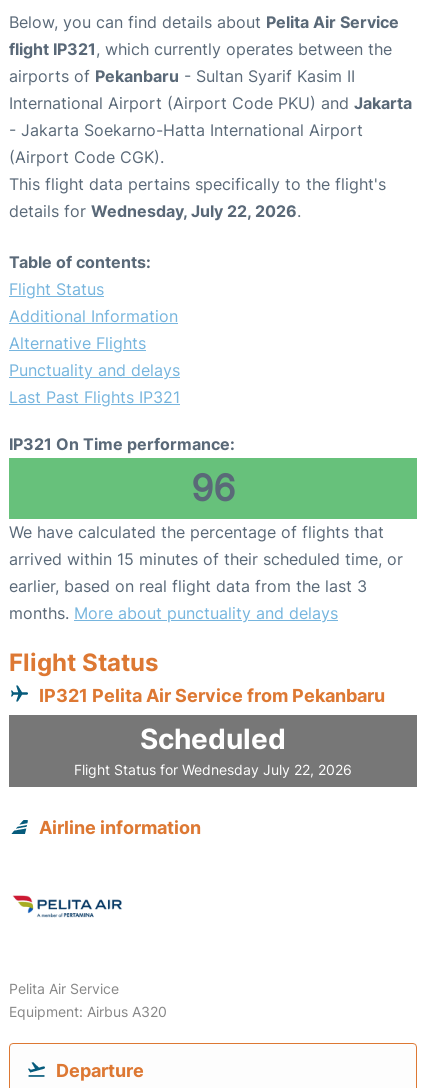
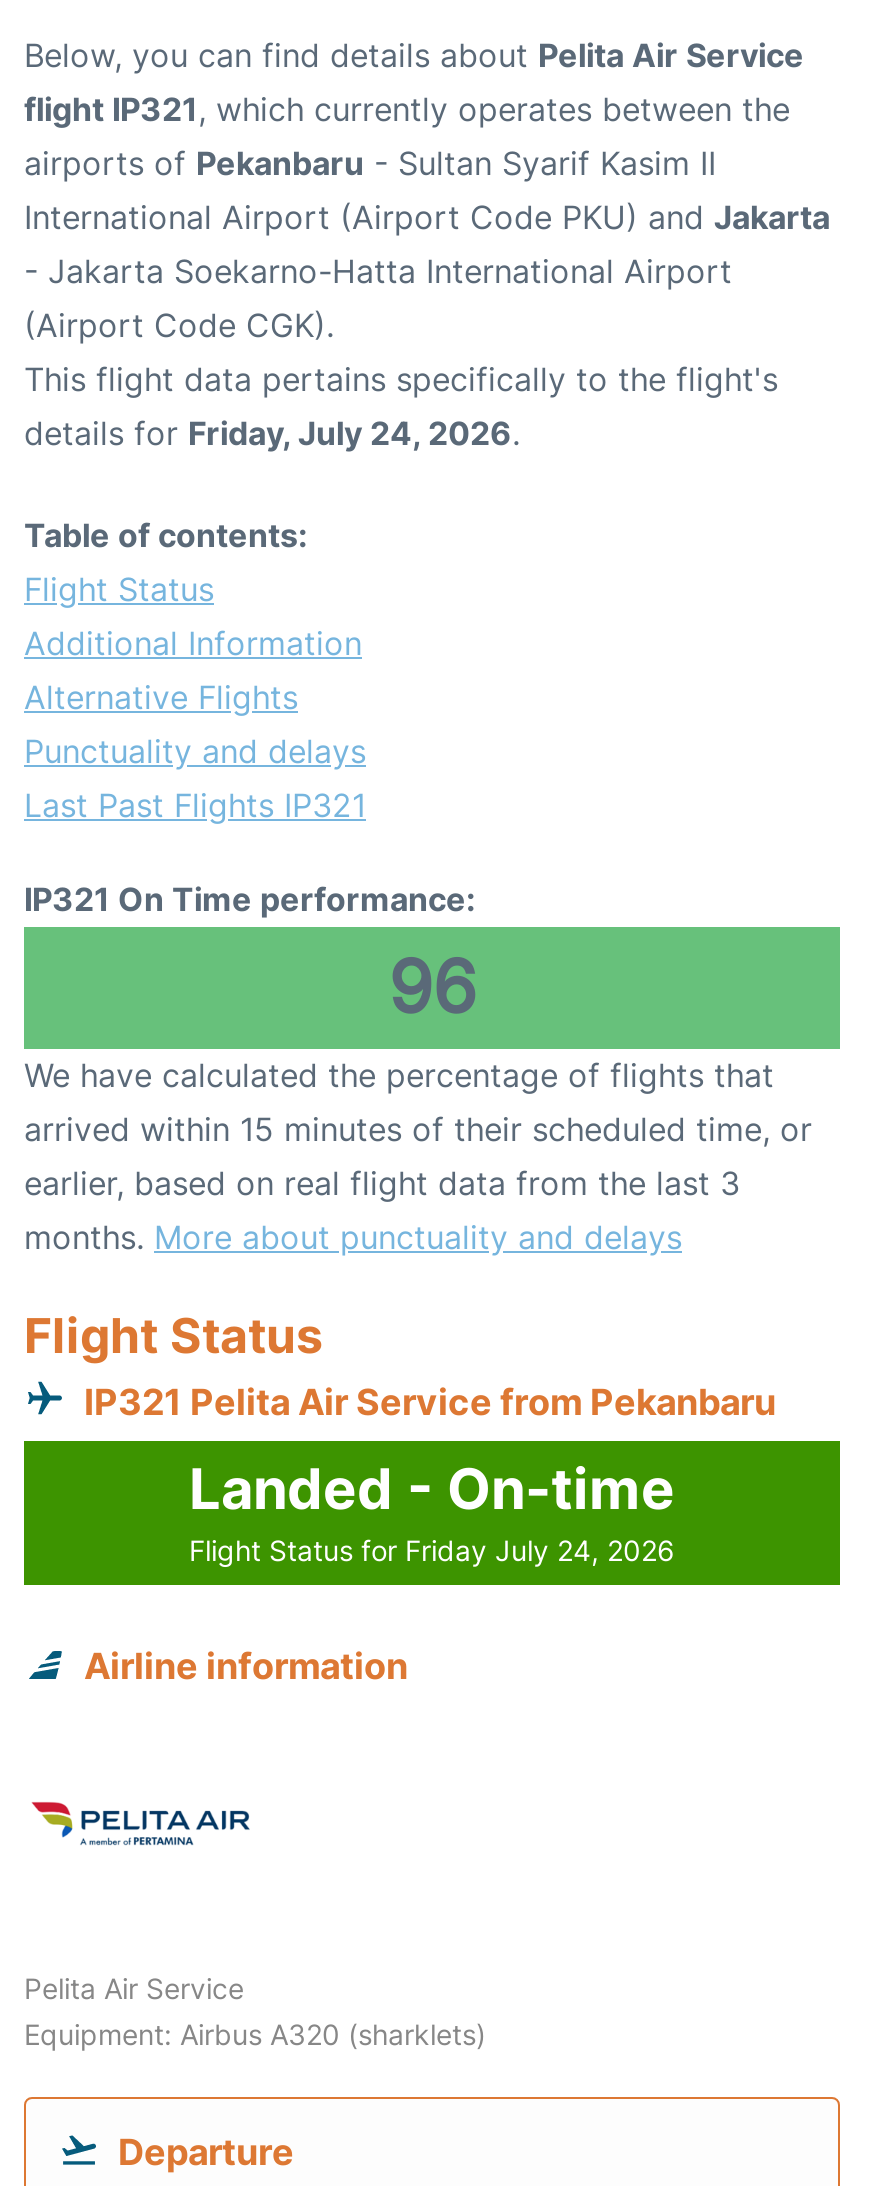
[9,201,301,221] details for Wednesday, July 22, 2026. -> [24,414,520,454] details for Friday, July 24, 2026.
[74,722,352,778] Scheduled | Flight Status for Wednesday July 22, 2026 -> [189,1456,675,1568] Landed - On-time | Flight Status for Friday July 24, 2026
[9,1003,167,1020] Equipment: Airbus A320 -> [24,2018,486,2052] Equipment: Airbus A320 (sharklets)

